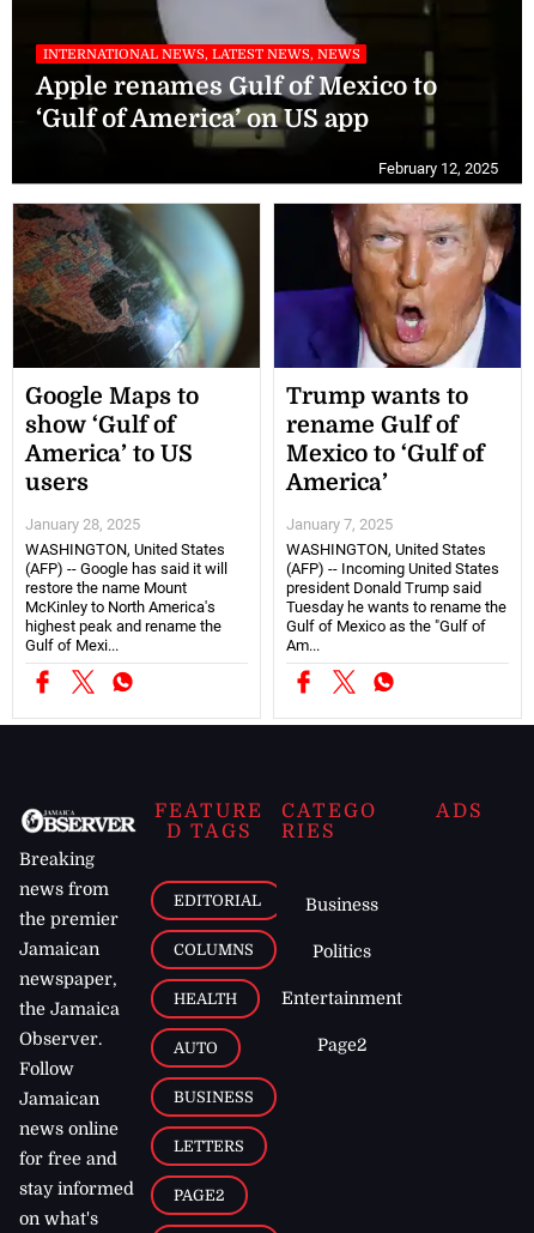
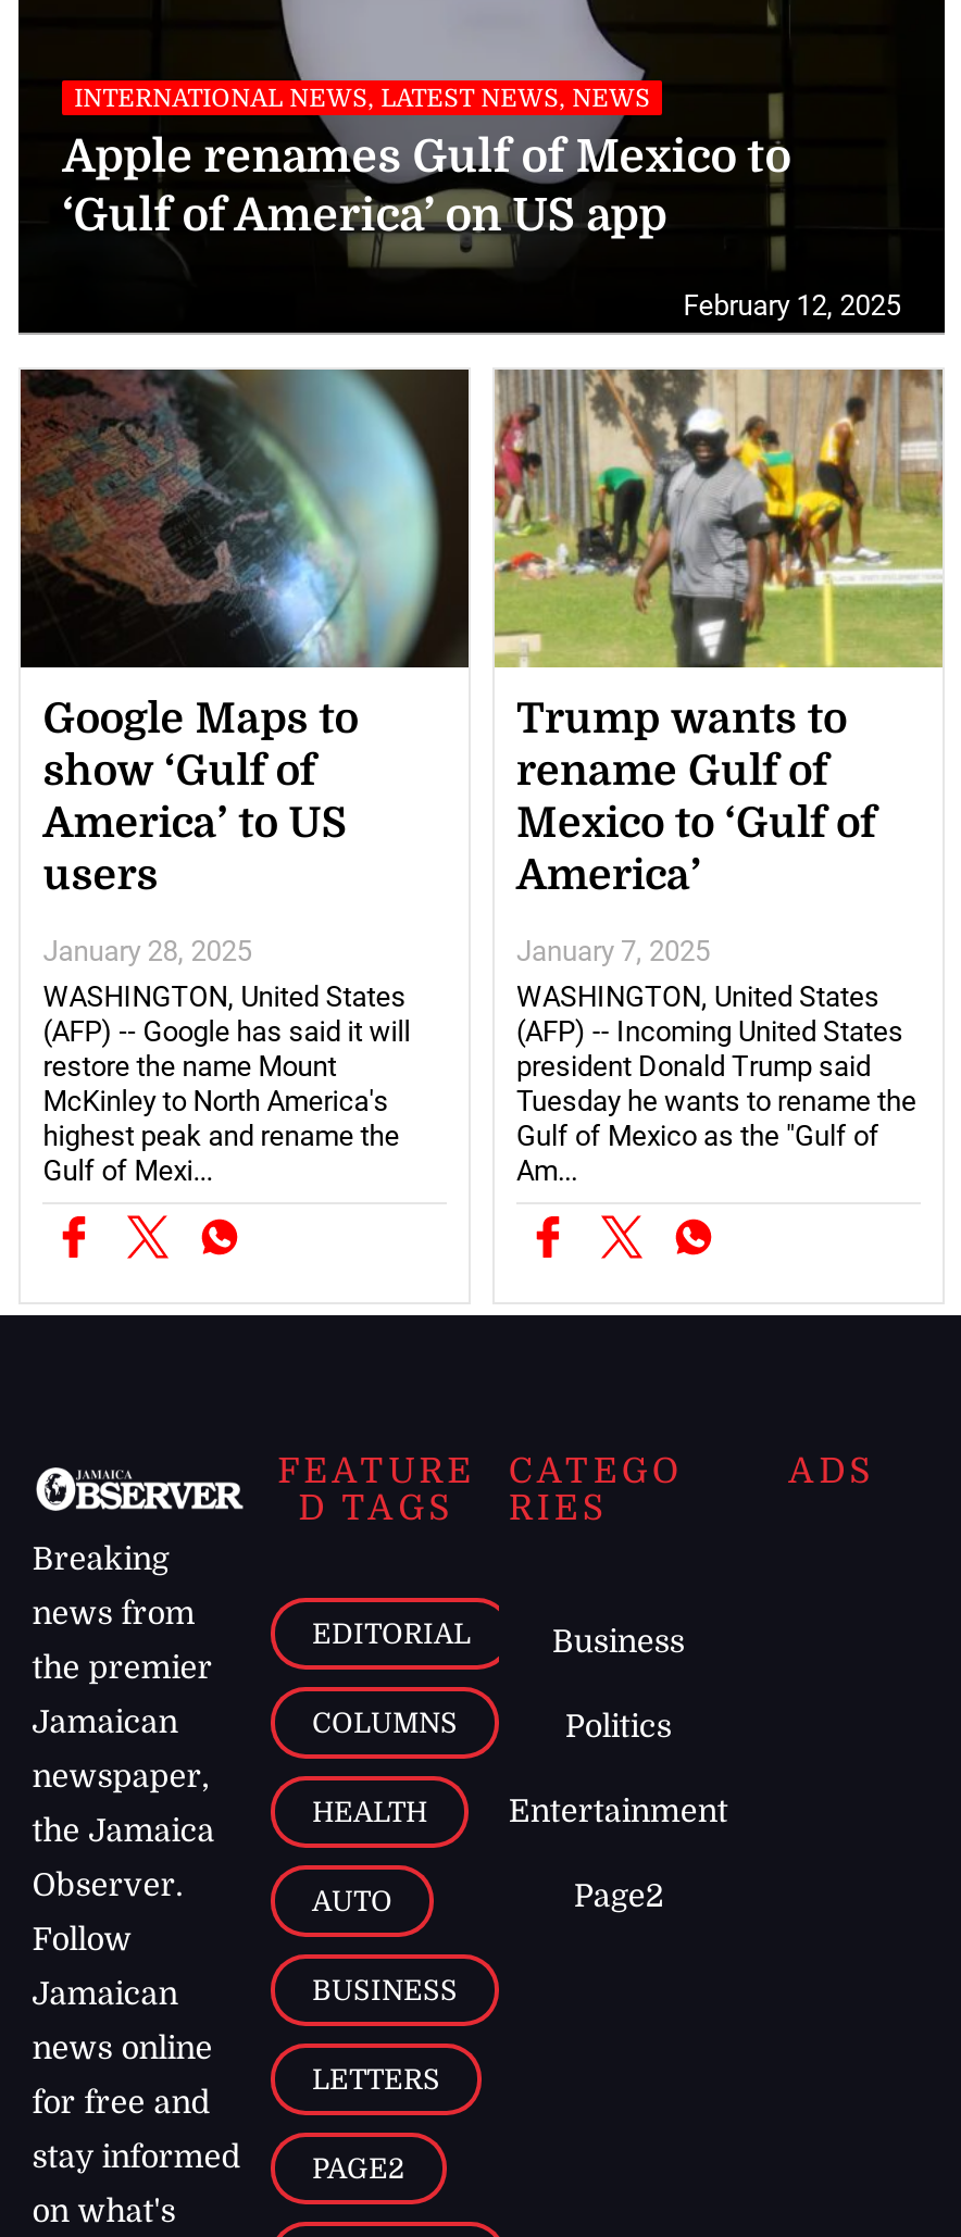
[273,203,522,369] [image] -> [492,367,945,670] [image]

